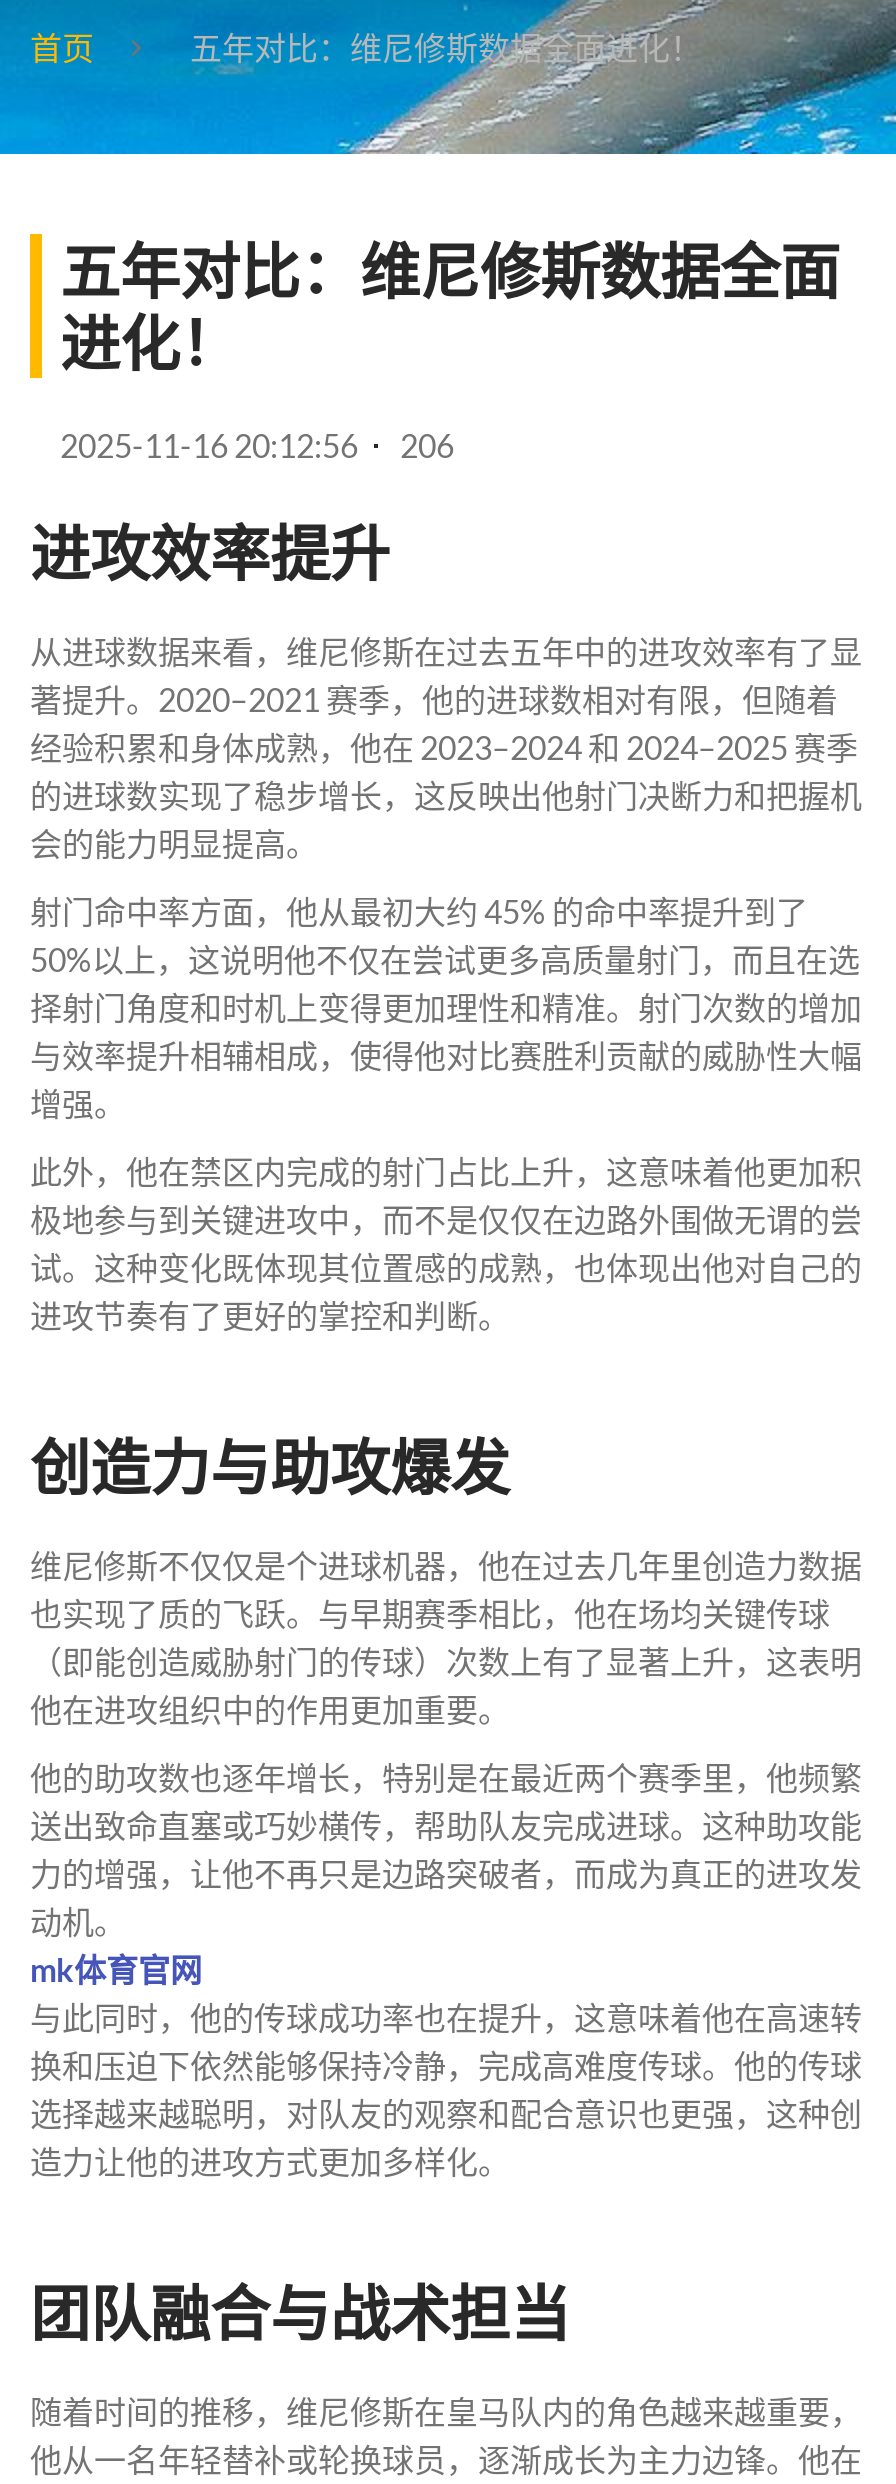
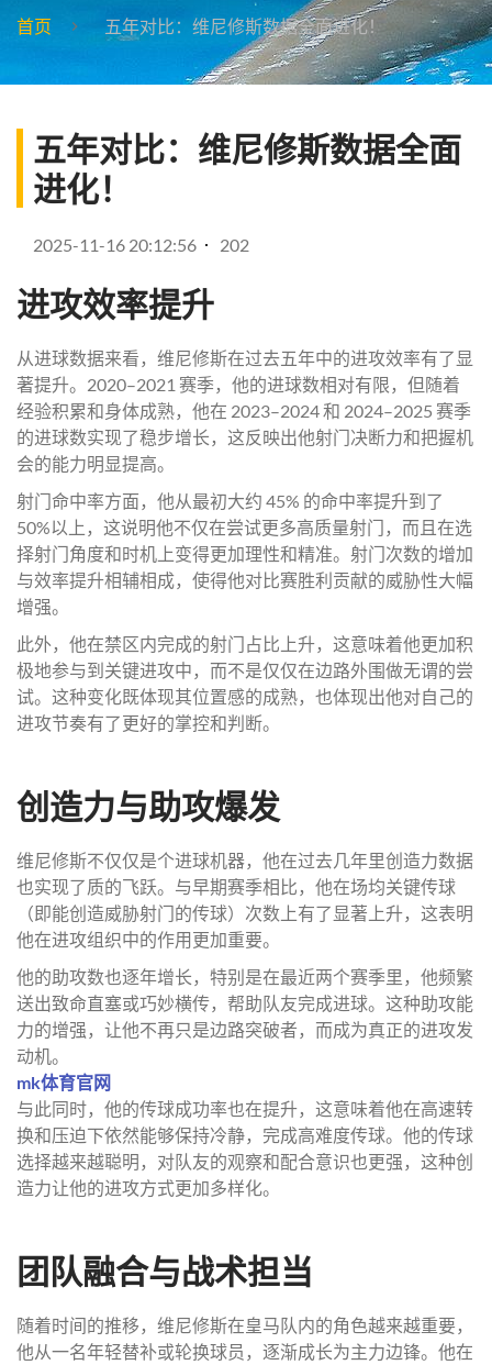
[60,426,454,464] 2025-11-16 20:12:56 206 -> [33,234,249,255] 2025-11-16 20:12:56 202

